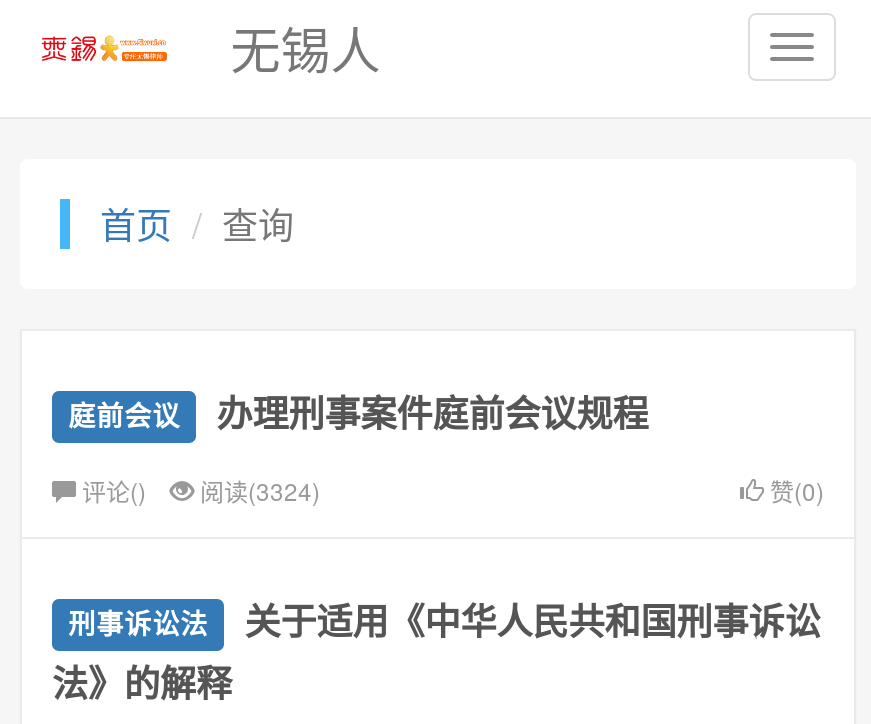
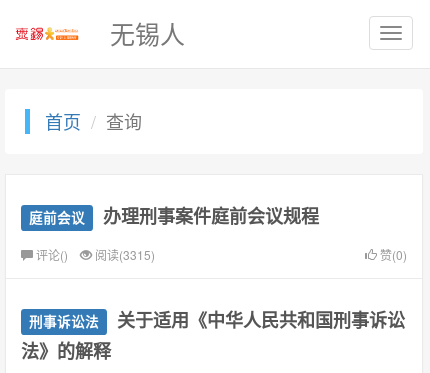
[194,473,320,507] 阅读(3324) -> [92,246,155,263] 阅读(3315)

